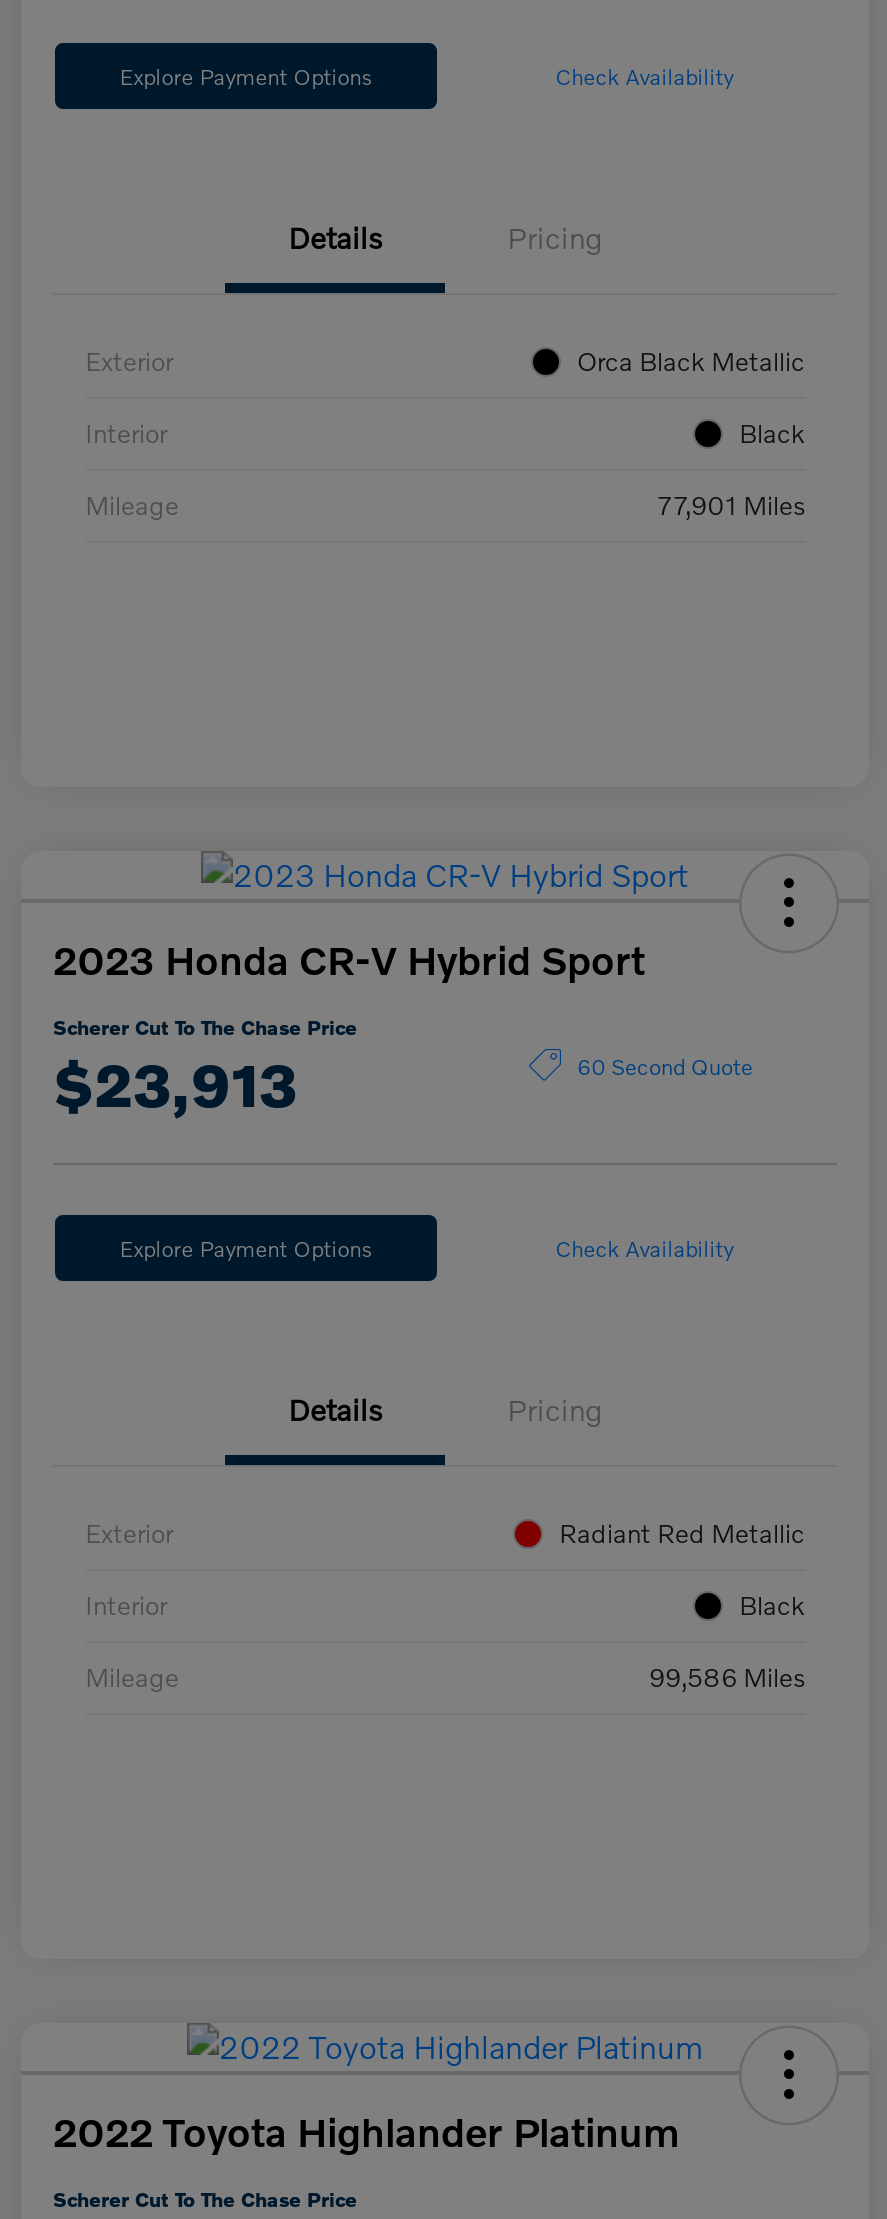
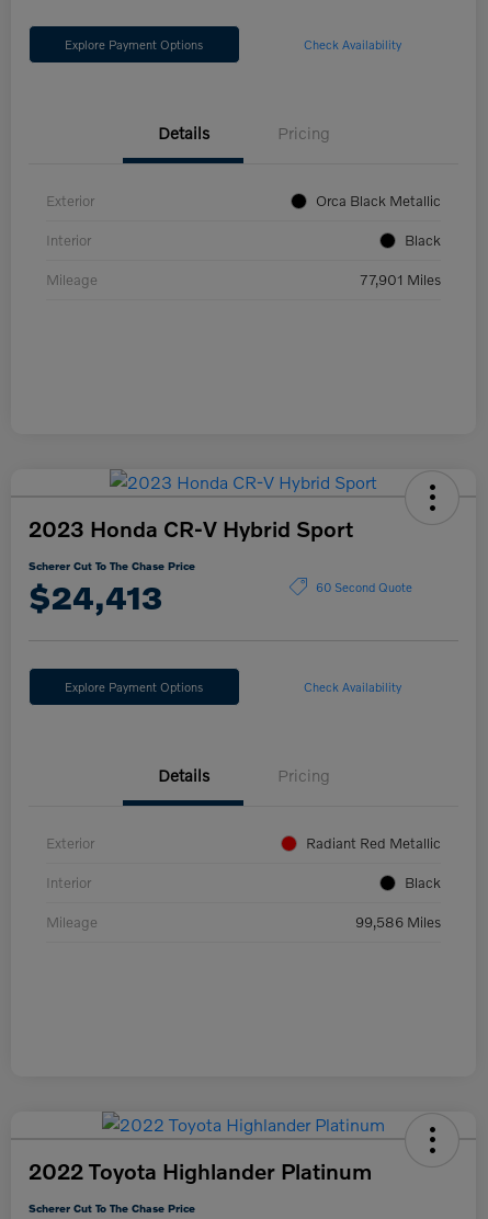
[53,1049,297,1119] $23,913 -> [29,578,162,616] $24,413

